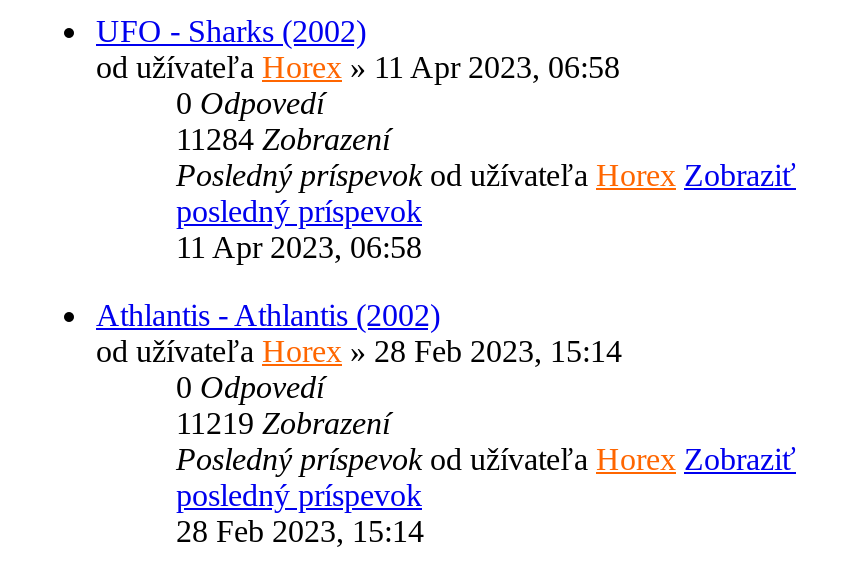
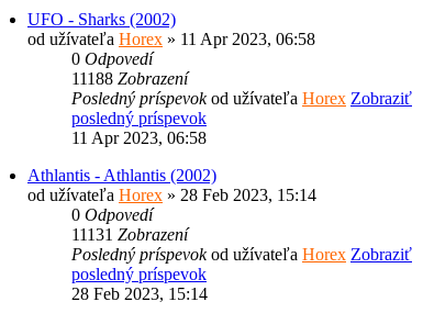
[176,122,390,156] 11284 Zobrazení -> [71,69,188,88] 11188 Zobrazení
[176,406,390,440] 11219 Zobrazení -> [71,225,188,244] 11131 Zobrazení

